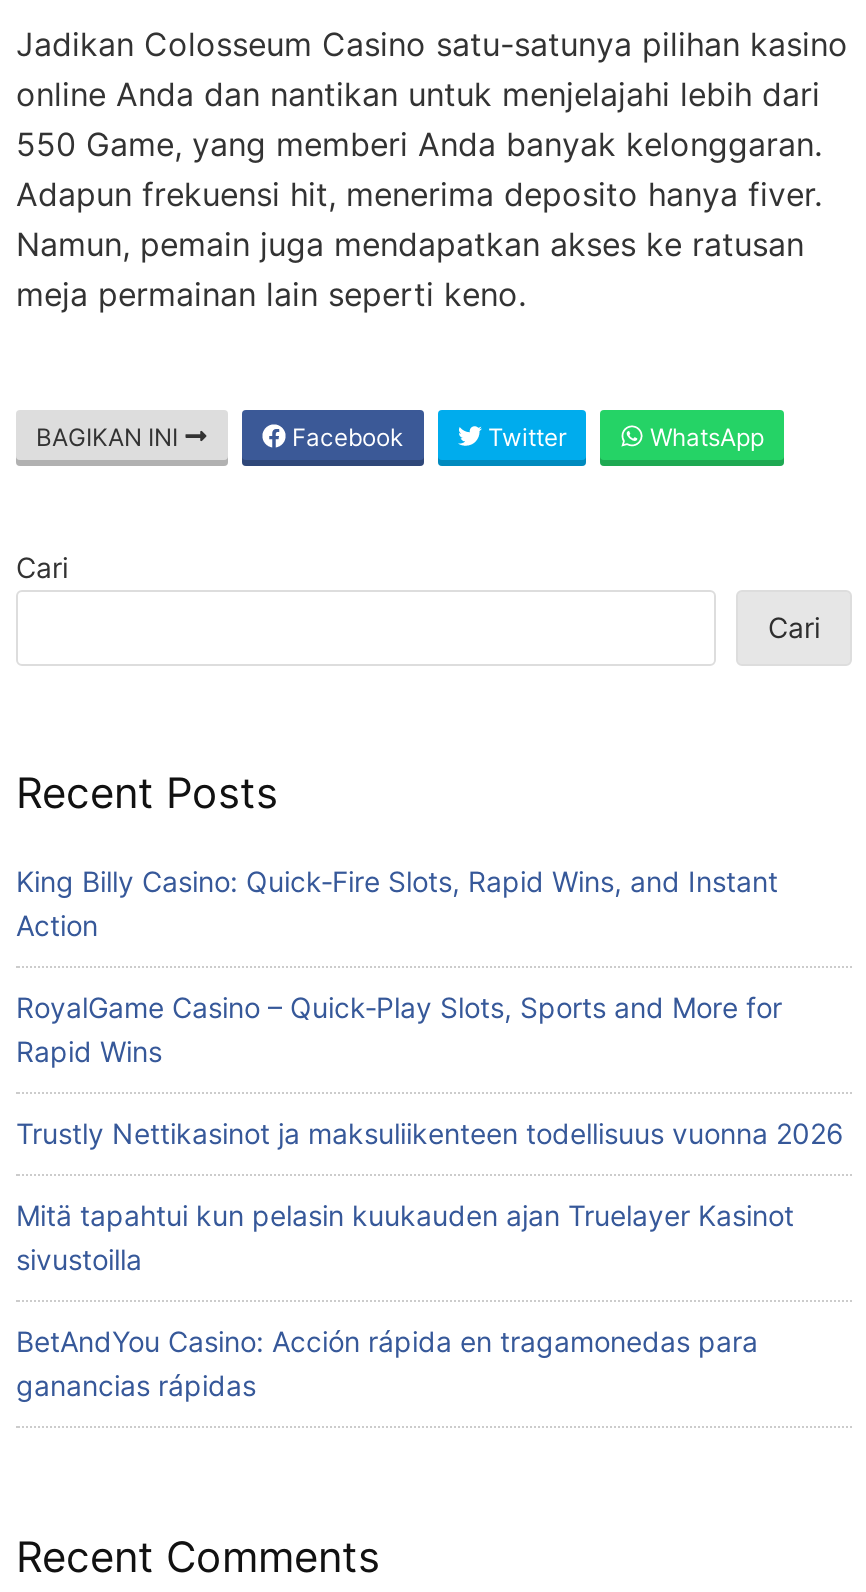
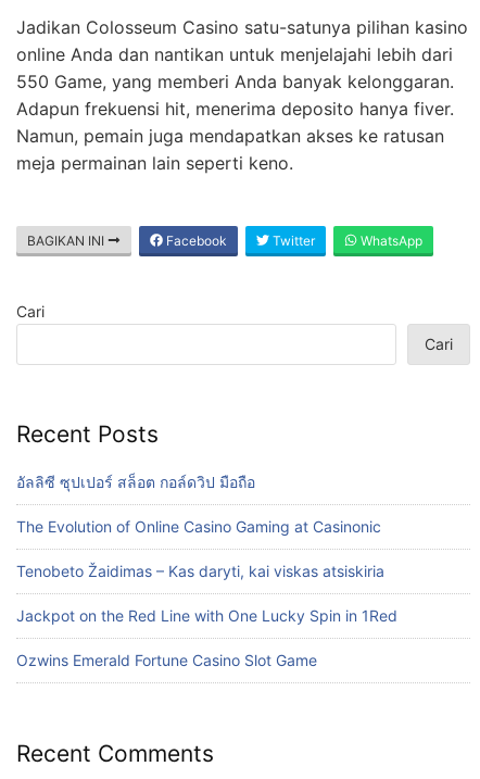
[16,865,778,943] King Billy Casino: Quick‑Fire Slots, Rapid Wins, and Instant | Action -> [16,473,255,491] อัลลิซี ซุปเปอร์ สล็อต กอล์ดวิป มือถือ
[16,991,782,1069] RoyalGame Casino – Quick‑Play Slots, Sports and More for | Rapid Wins -> [16,517,381,536] The Evolution of Online Casino Gaming at Casinonic
[16,1117,844,1151] Trustly Nettikasinot ja maksuliikenteen todellisuus vuonna 2026 -> [16,562,384,581] Tenobeto Žaidimas – Kas daryti, kai viskas atsiskiria
[16,1199,794,1277] Mitä tapahtui kun pelasin kuukauden ajan Truelayer Kasinot | sivustoilla -> [16,607,397,625] Jackpot on the Red Line with One Lucky Spin in 1Red
[16,1325,758,1403] BetAndYou Casino: Acción rápida en tragamonedas para | ganancias rápidas -> [16,651,317,670] Ozwins Emerald Fortune Casino Slot Game

